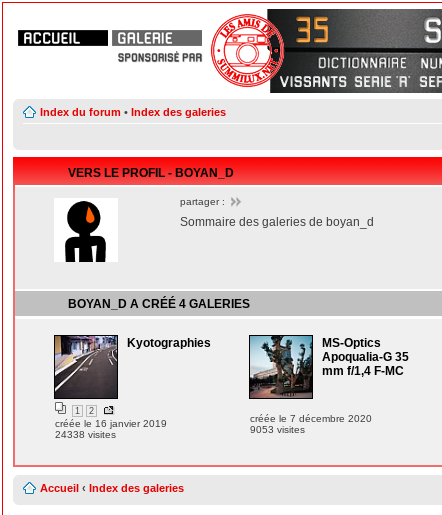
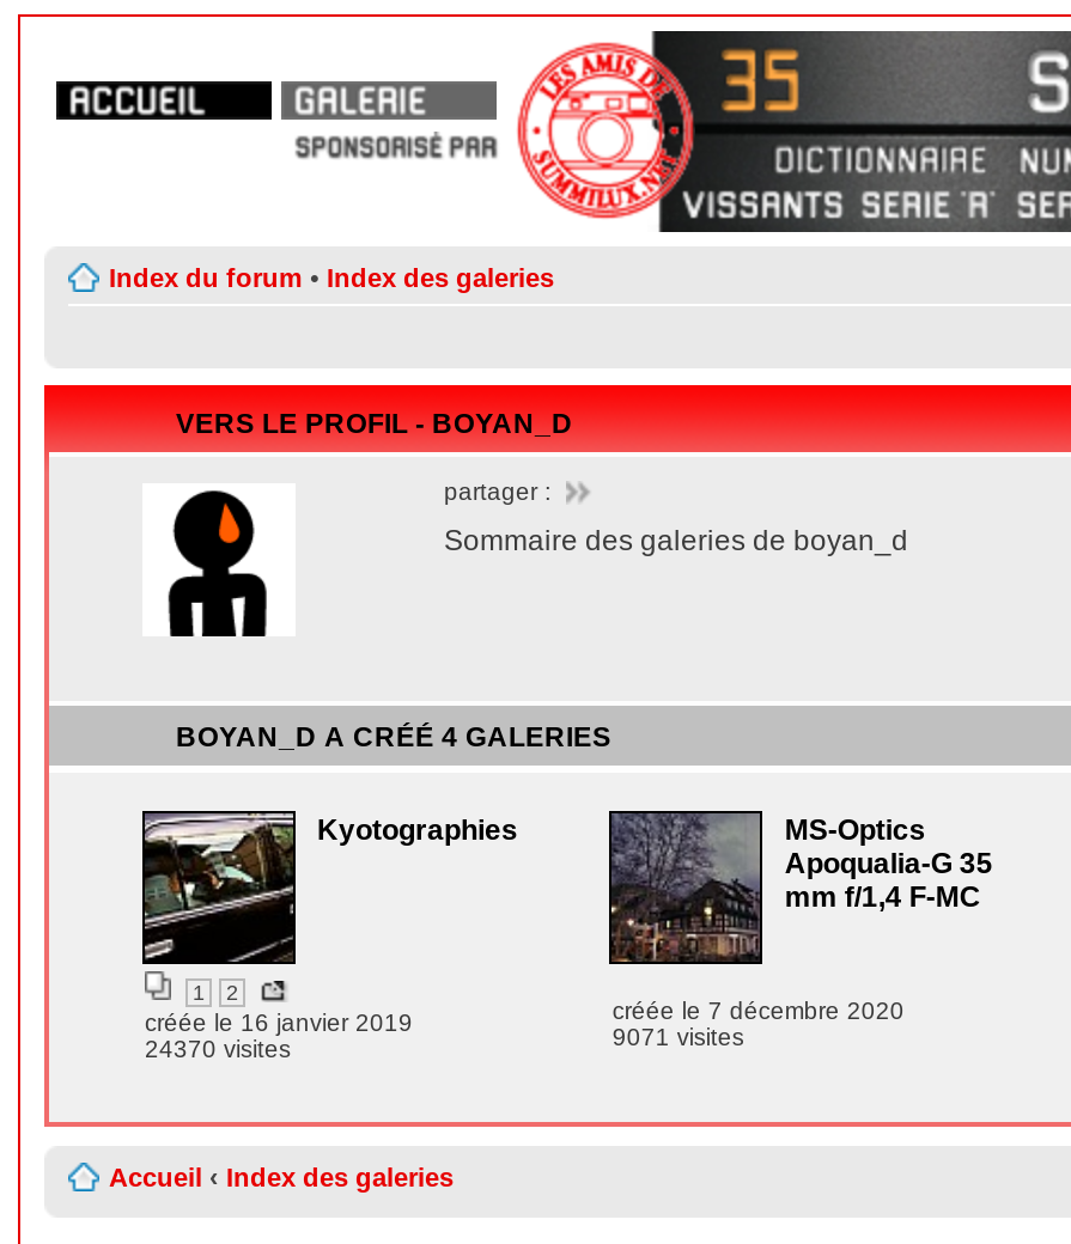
[54,335,118,440] [image] | 24338 visites -> [142,811,293,1062] [image] | 24370 visites
[249,335,313,435] [image] | 9053 visites -> [609,811,760,1050] [image] | 9071 visites

